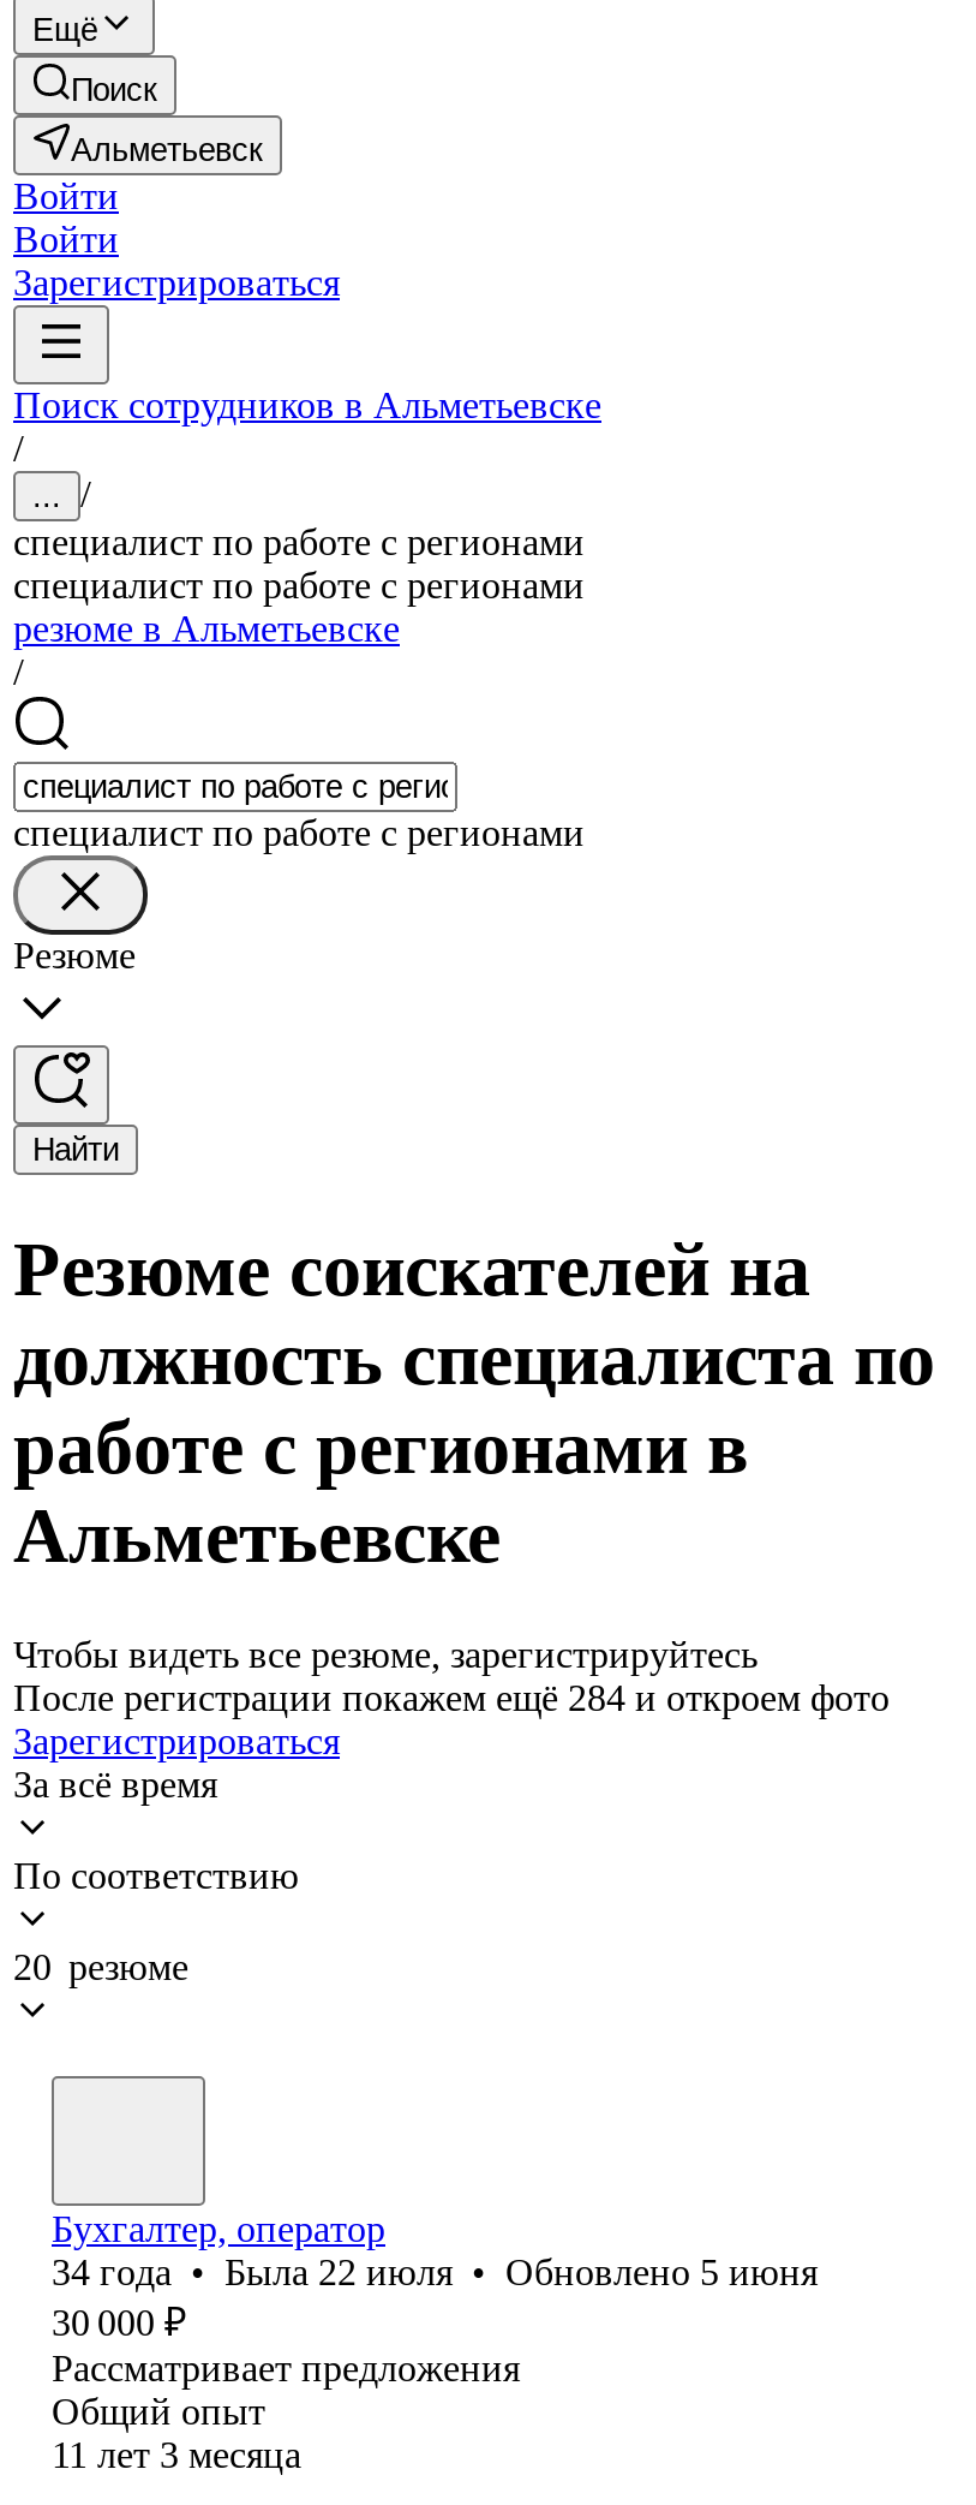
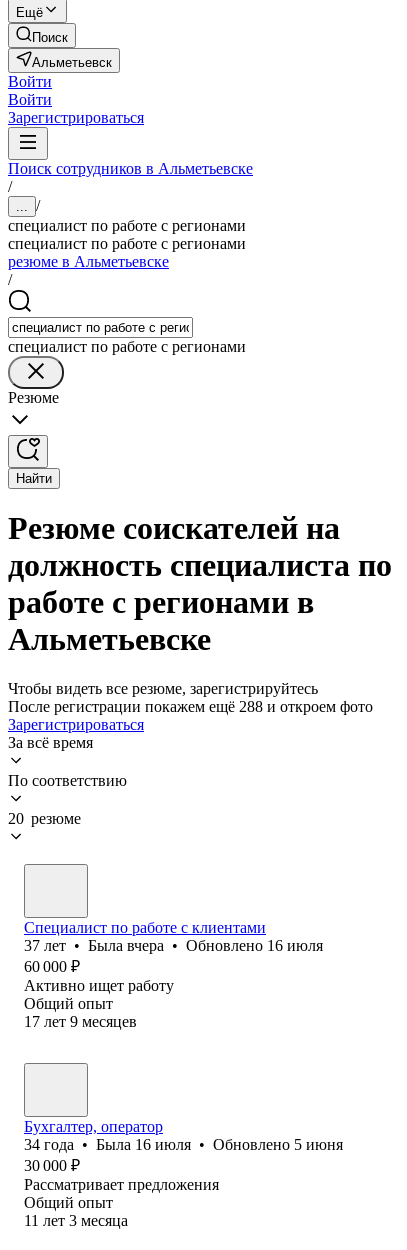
[13,1677,890,1718] После регистрации покажем ещё 284 и откроем фото -> [8,698,373,715] После регистрации покажем ещё 288 и откроем фото
none -> [24,919,323,1030] Специалист по работе с клиентами | 37 лет • Была вчера • Обновлено 16 июля | 60 000 ₽ | Активно ищет работу | Общий опыт | 17 лет 9 месяцев
[52,2251,818,2292] 34 года • Была 22 июля • Обновлено 5 июня -> [24,1136,343,1153] 34 года • Была 16 июля • Обновлено 5 июня

